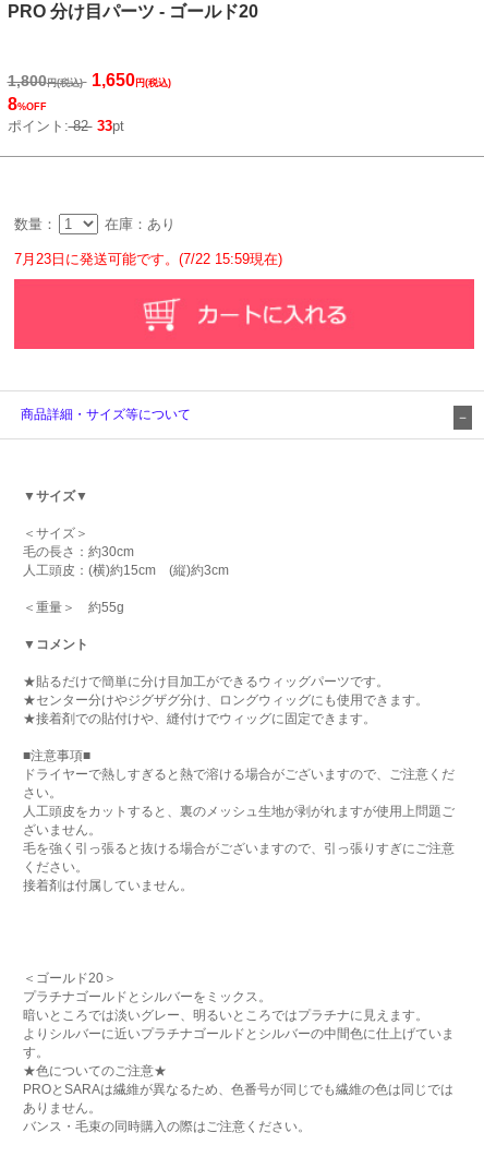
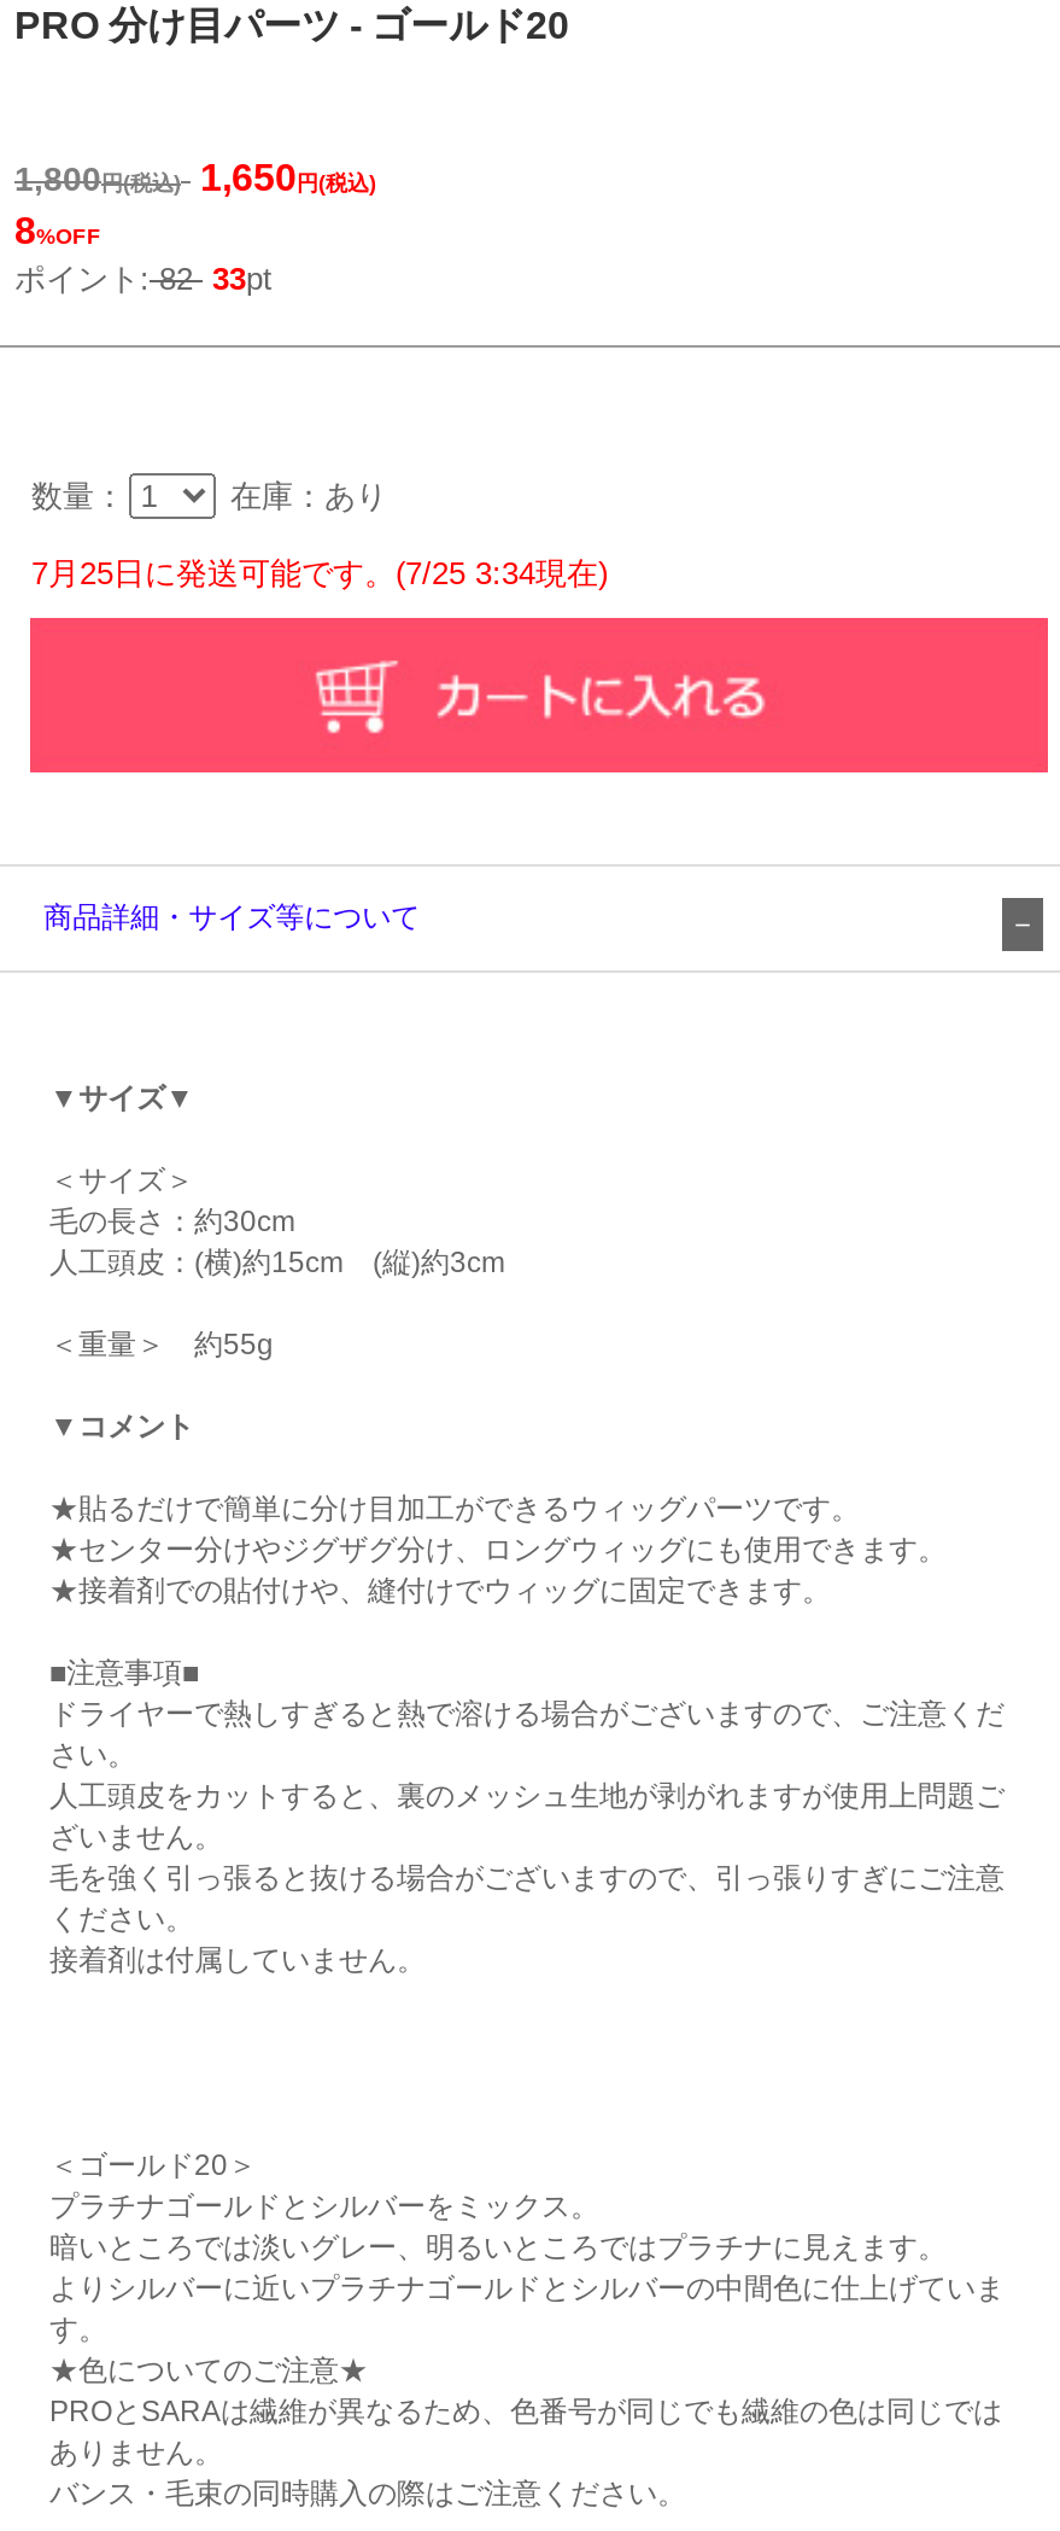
[15,251,283,267] 7月23日に発送可能です。(7/22 15:59現在) -> [31,555,608,591] 7月25日に発送可能です。(7/25 3:34現在)

